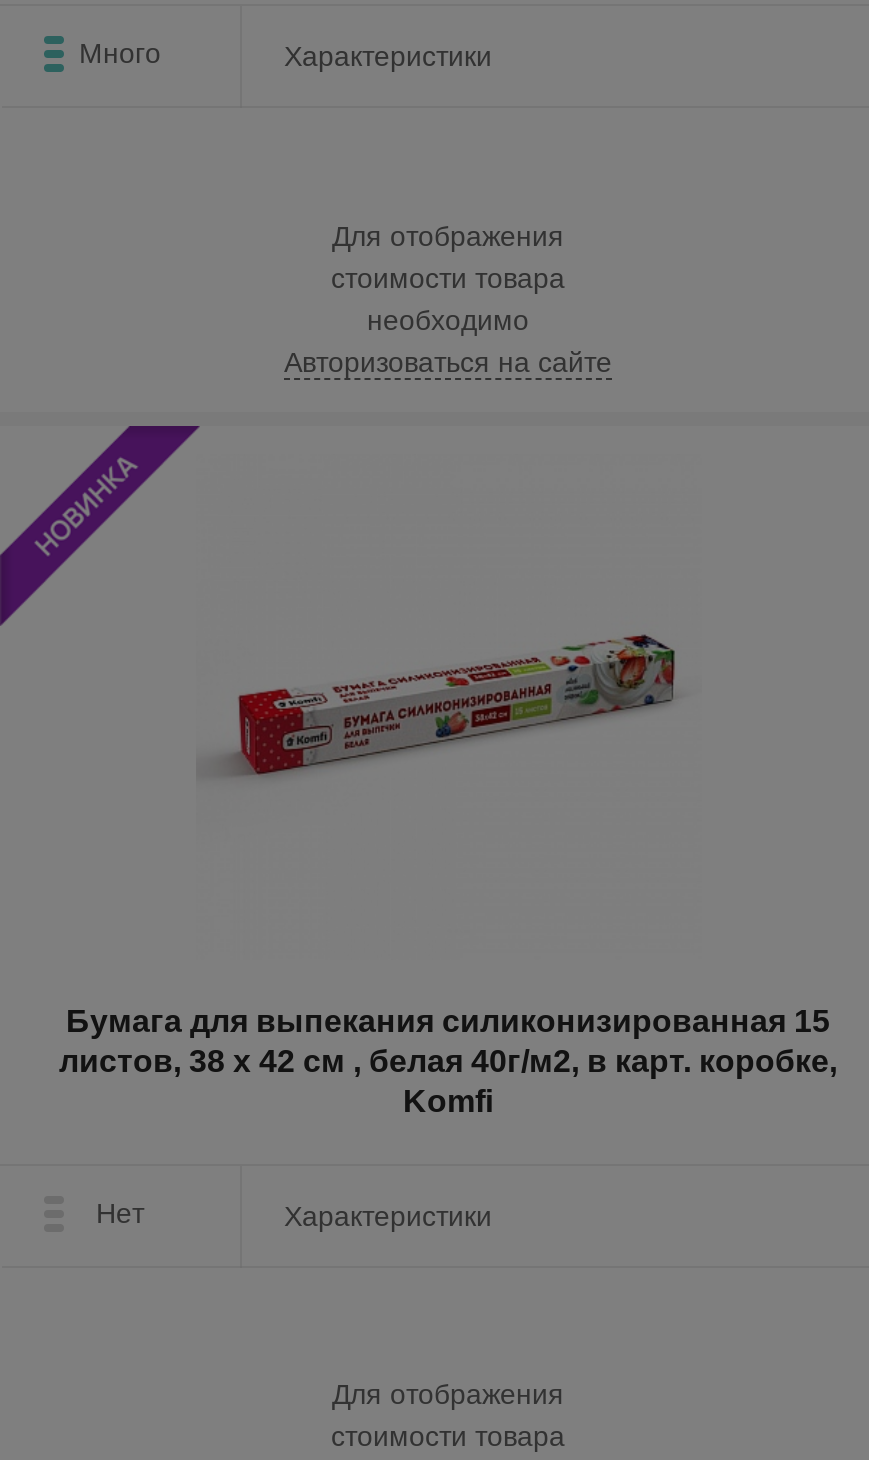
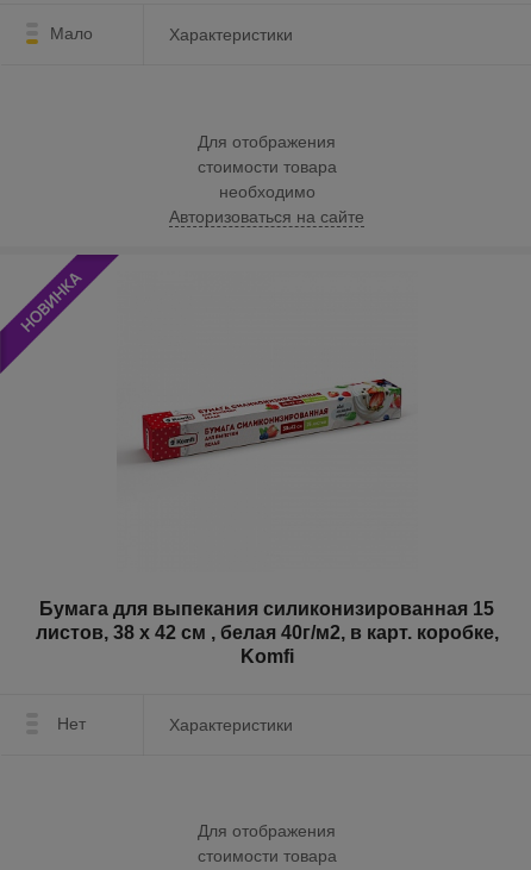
[79,37,161,69] Много -> [50,23,93,42] Мало

